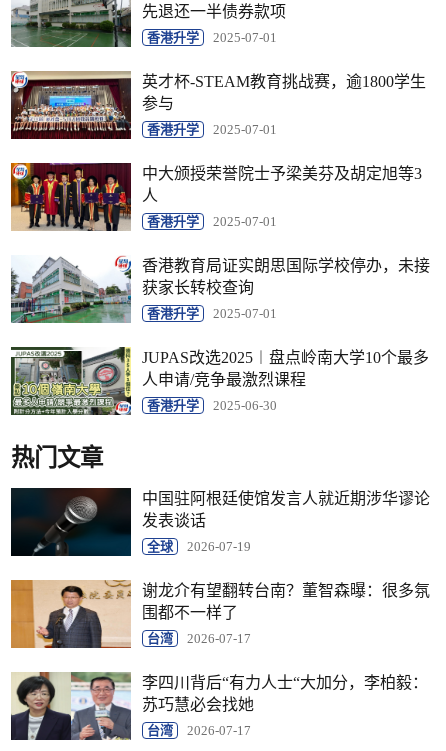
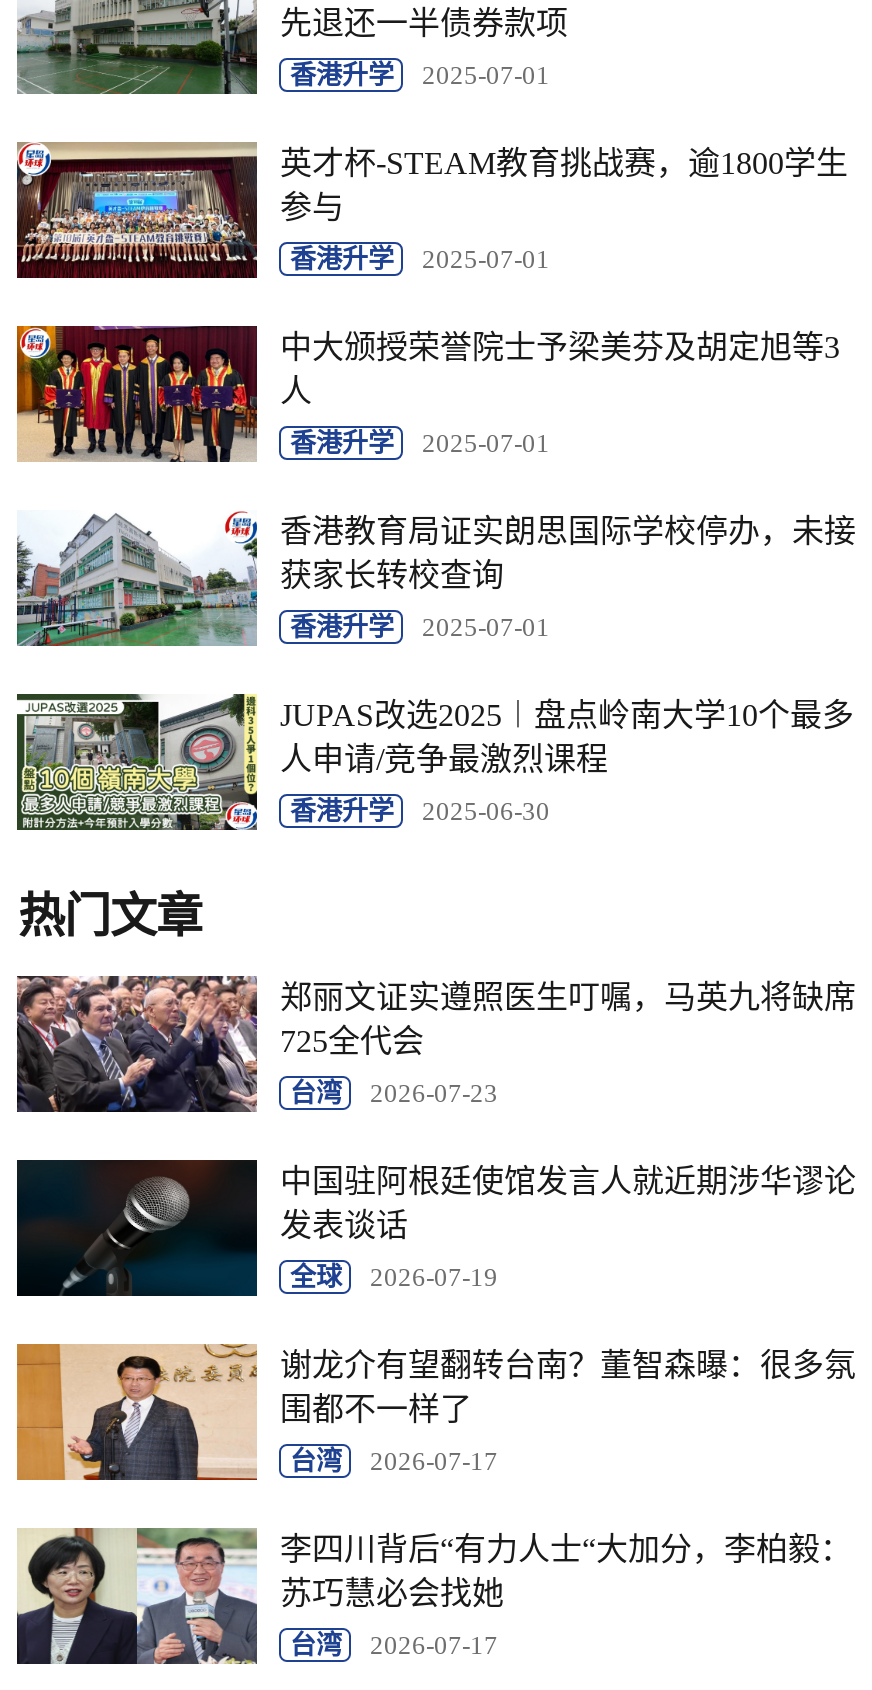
none -> [15,974,856,1114] [image] | 郑丽文证实遵照医生叮嘱，马英九将缺席 | 725全代会 | 台湾 | 2026-07-23

